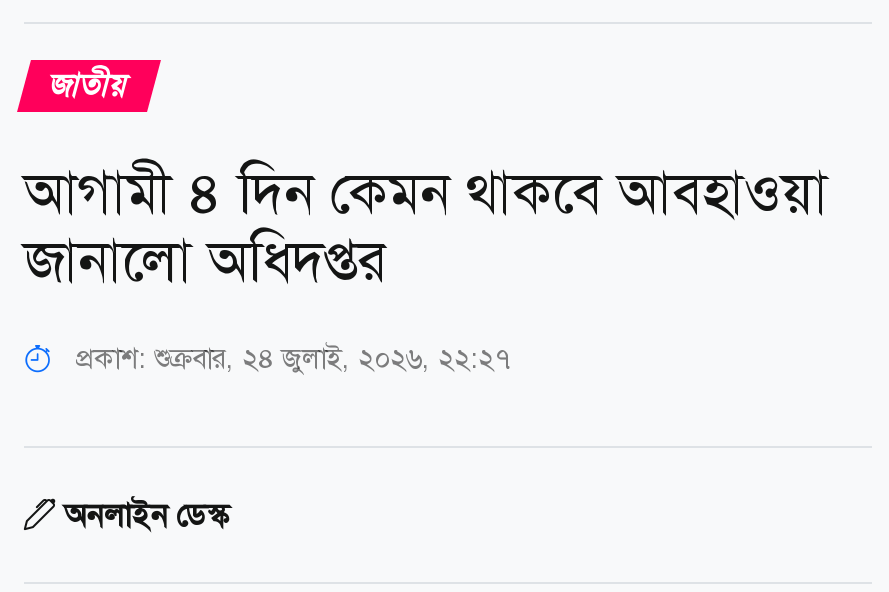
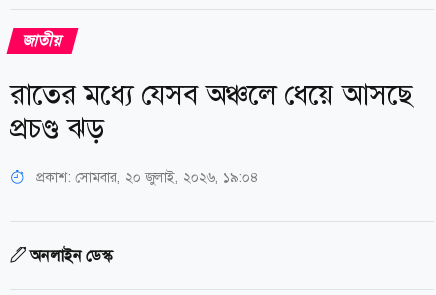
[24,157,828,299] আগামী ৪ দিন কেমন থাকবে আবহাওয়া | জানালো অধিদপ্তর -> [10,76,413,147] রাতের মধ্যে যেসব অঞ্চলে ধেয়ে আসছে | প্রচণ্ড ঝড়
[68,341,510,377] প্রকাশ: শুক্রবার, ২৪ জুলাই, ২০২৬, ২২:২৭ -> [32,168,258,186] প্রকাশ: সোমবার, ২০ জুলাই, ২০২৬, ১৯:০৪

